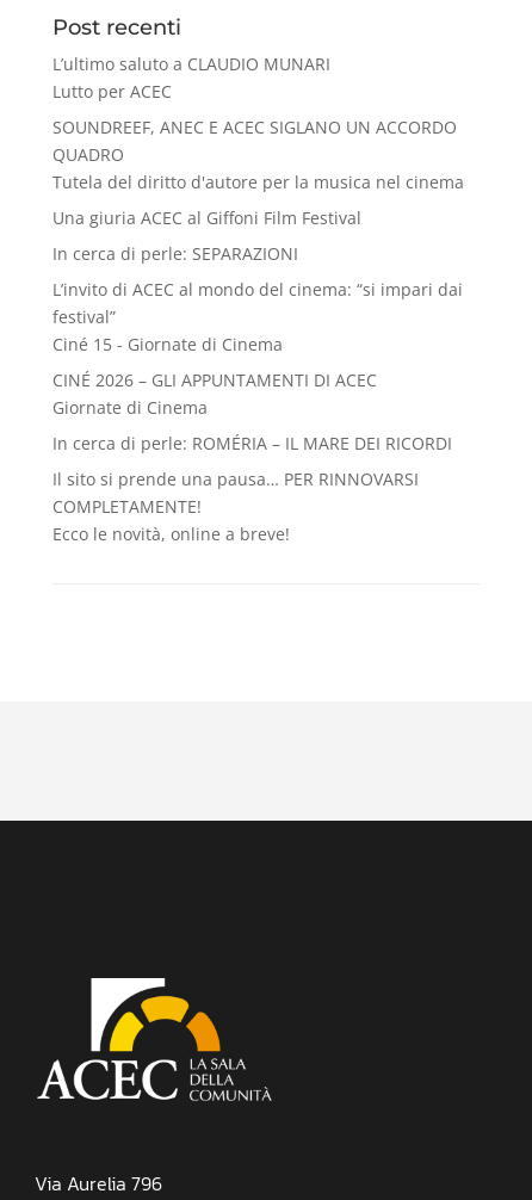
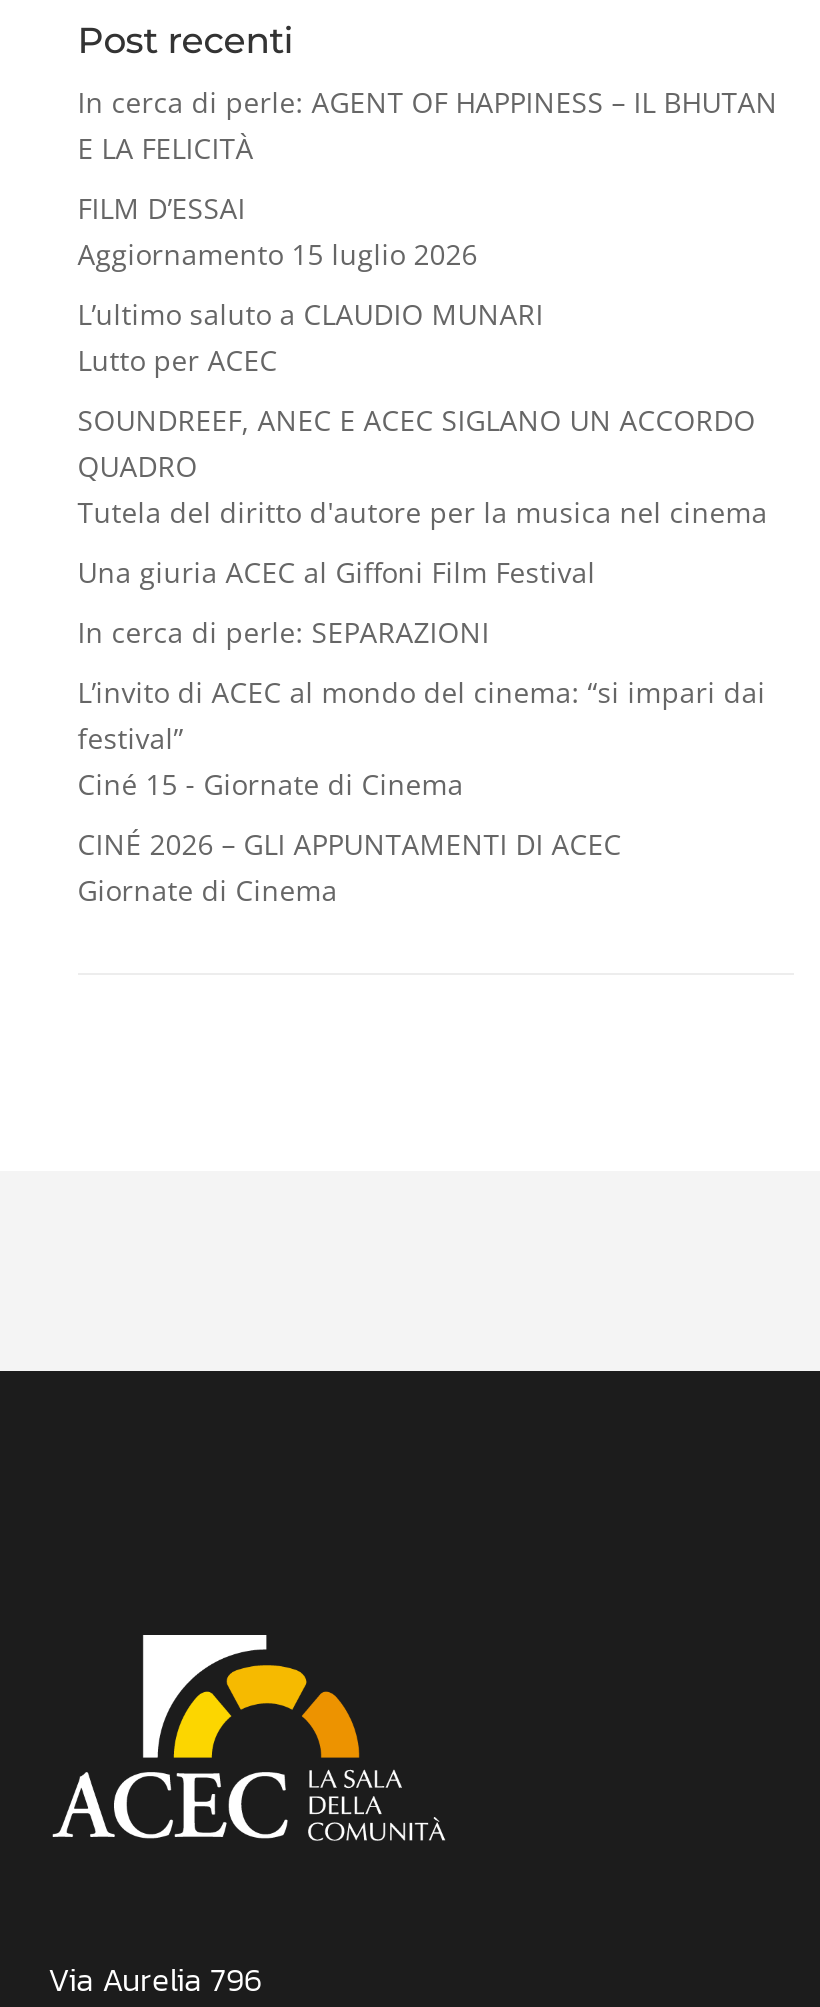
none -> [78,84,778,274] In cerca di perle: AGENT OF HAPPINESS – IL BHUTAN | E LA FELICITÀ | FILM D’ESSAI | Aggiornamento 15 luglio 2026
moved [52,53,464,419] -> [78,296,768,910]: L’ultimo saluto a CLAUDIO MUNARI | Lutto per ACEC | SOUNDREEF, ANEC E ACEC SIGLANO UN ACCORDO | ... | CINÉ 2026 – GLI APPUNTAMENTI DI ACEC | Giornate di Cinema
[52,432,452,545] In cerca di perle: ROMÉRIA – IL MARE DEI RICORDI | Il sito si prende una pausa… PER RINNOVARSI | COMPLETAMENTE! | Ecco le novità, online a breve! -> none

